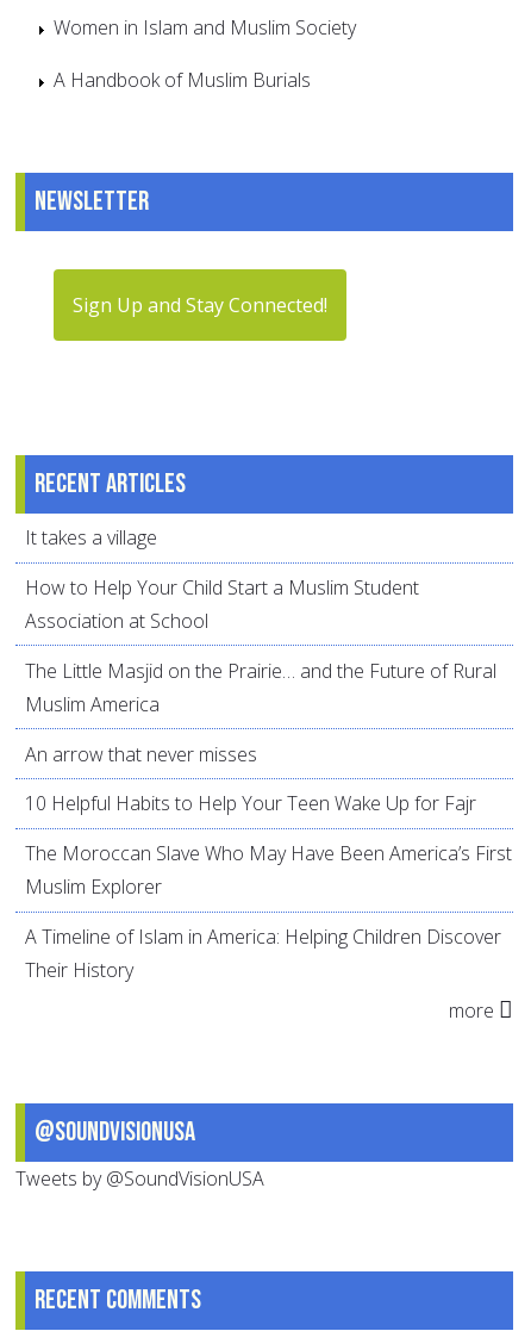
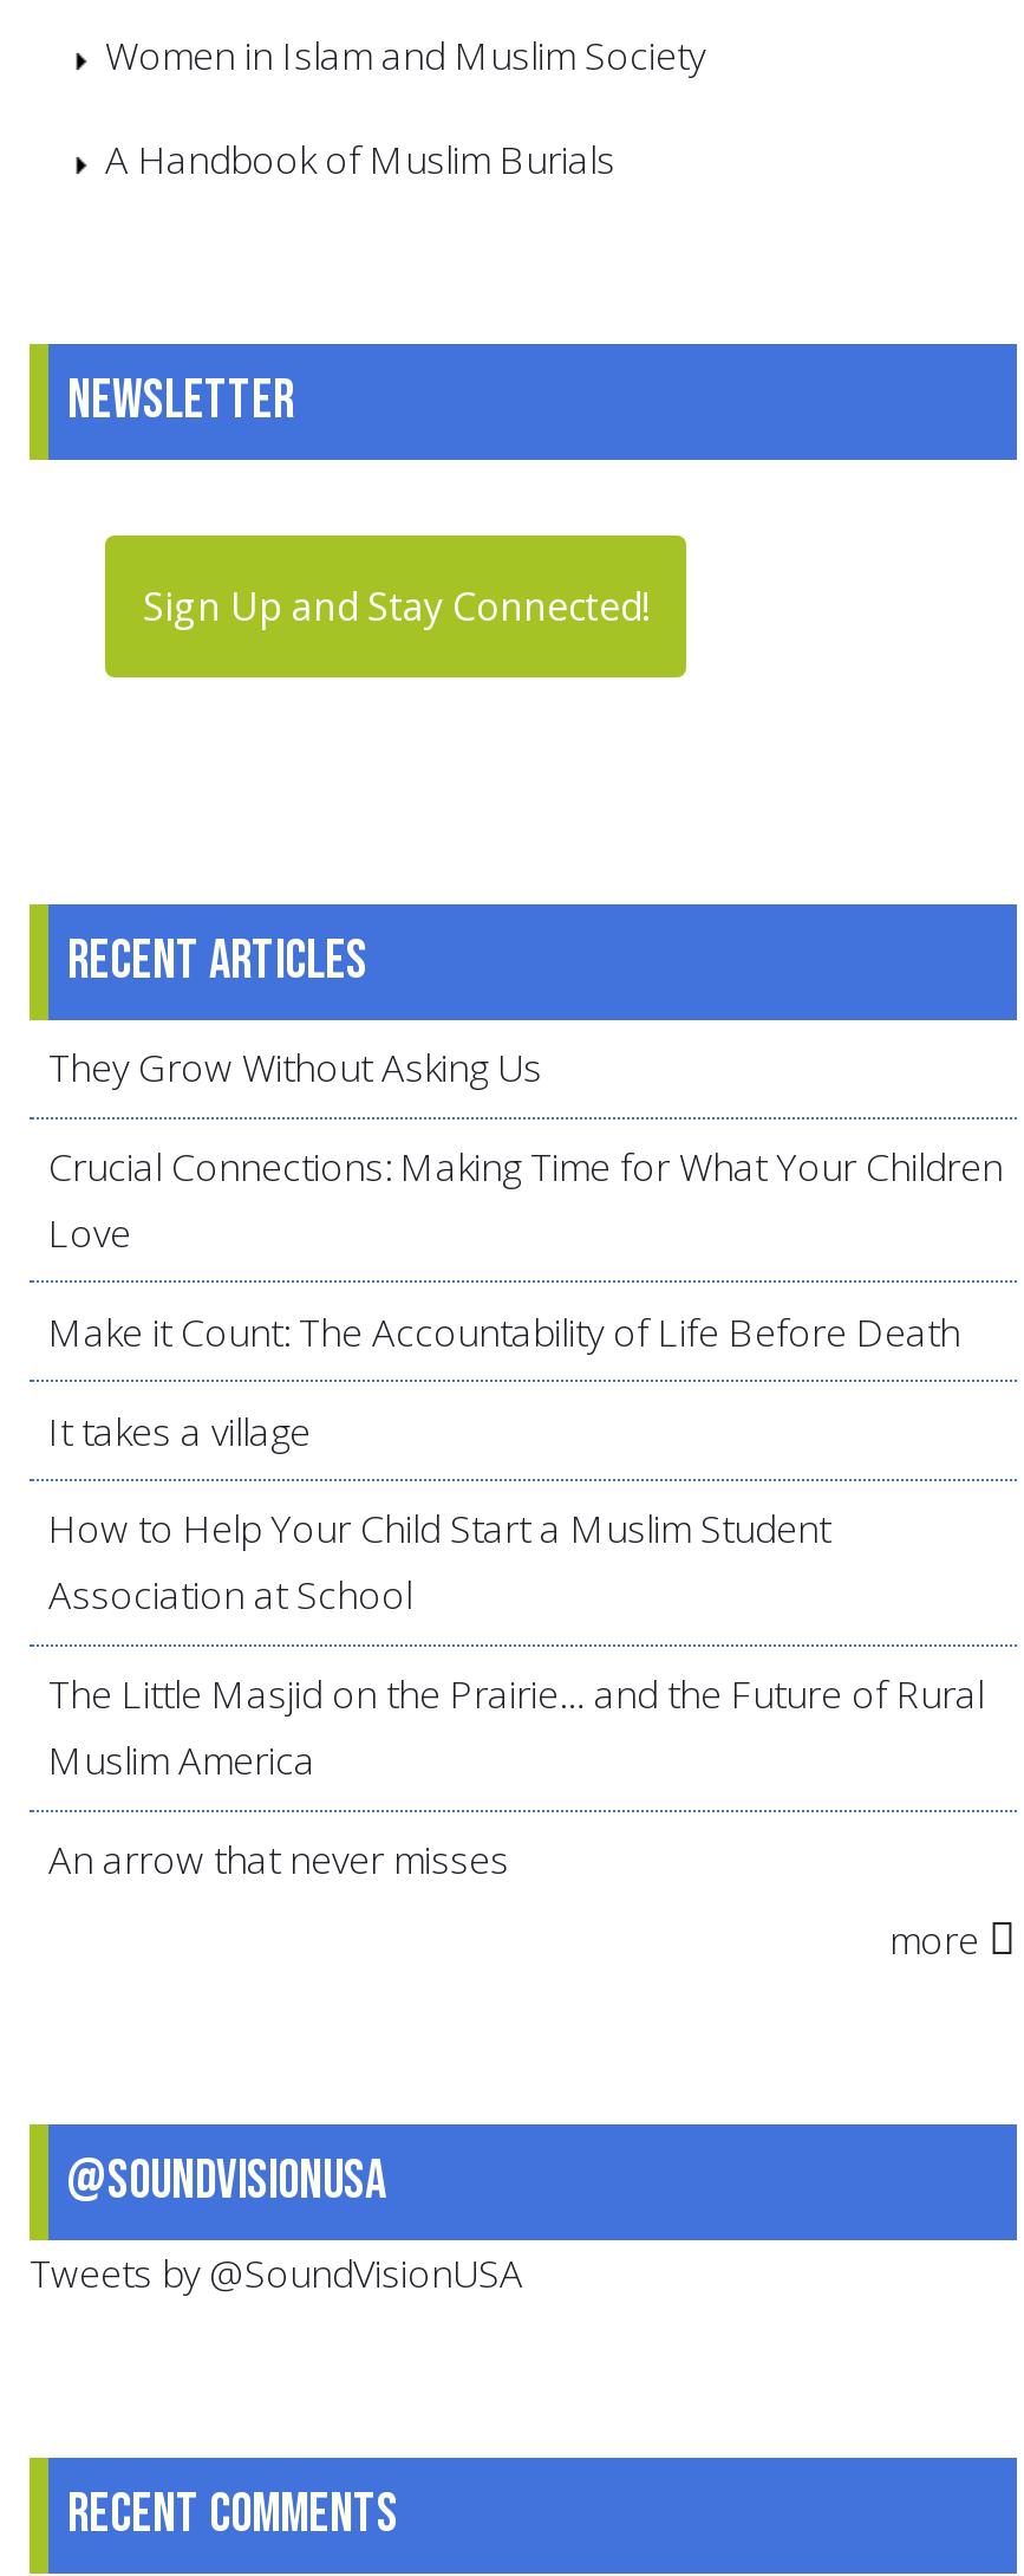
none -> [48,1042,1003,1358] They Grow Without Asking Us | Crucial Connections: Making Time for What Your Children | Love | Make it Count: The Accountability of Life Before Death
moved [25,525,496,767] -> [48,1405,984,1886]: It takes a village | How to Help Your Child Start a Muslim Student | Association at School | The Little Masjid on the Prairie… and the Future of Rural | Muslim America | An arrow that never misses
[25,790,512,983] 10 Helpful Habits to Help Your Teen Wake Up for Fajr | The Moroccan Slave Who May Have Been America’s First | Muslim Explorer | A Timeline of Islam in America: Helping Children Discover | Their History -> none

